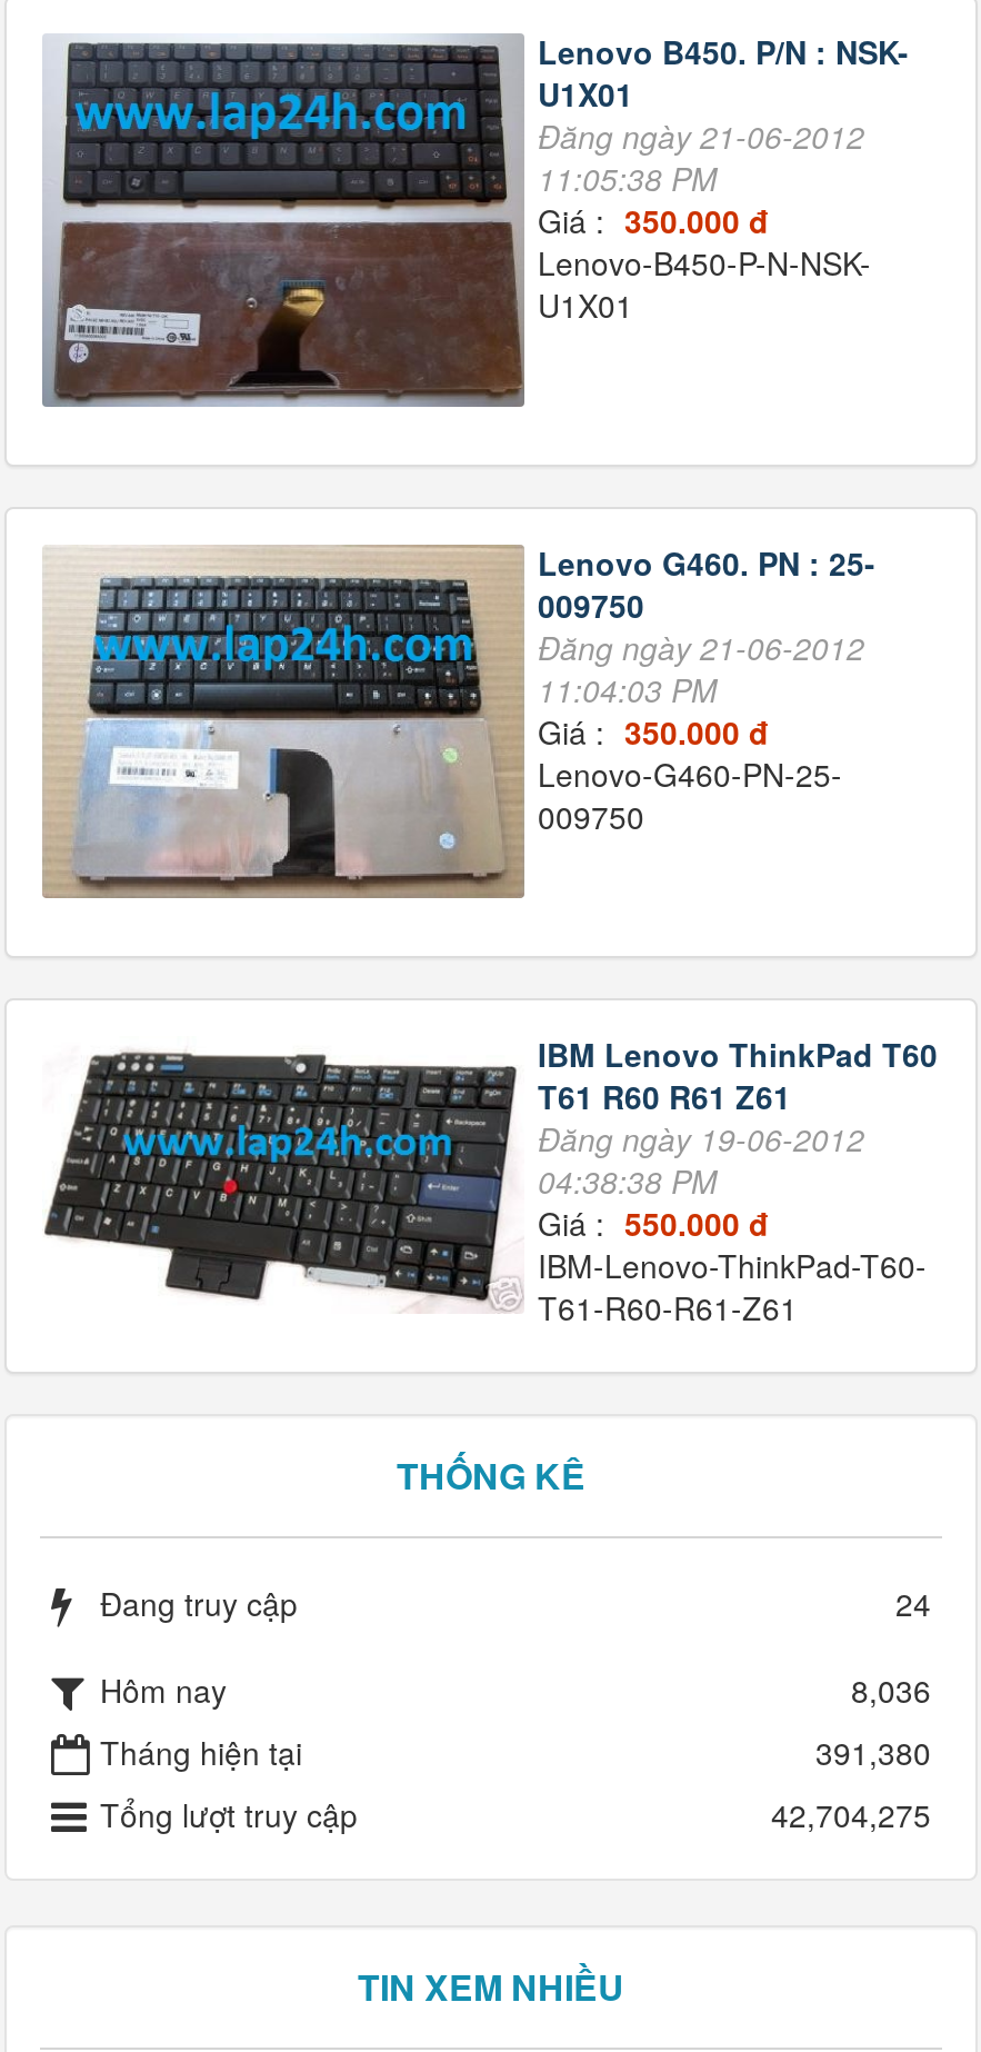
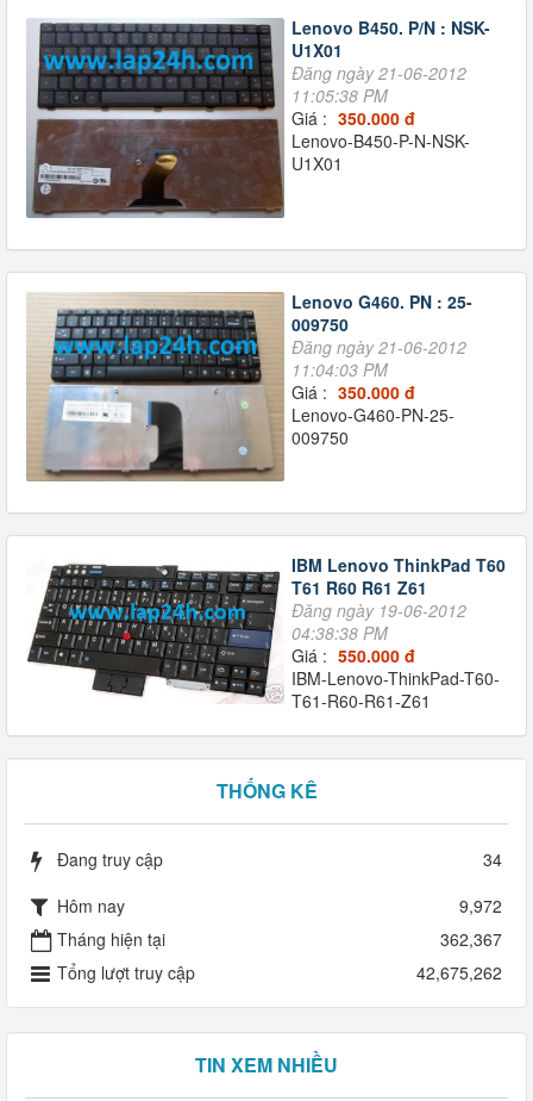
[895,1581,931,1626] 24 -> [483,847,502,871] 34
[851,1668,931,1712] 8,036 -> [459,894,502,918] 9,972
[815,1730,931,1775] 391,380 -> [440,927,502,951] 362,367
[771,1792,931,1837] 42,704,275 -> [416,961,502,984] 42,675,262

